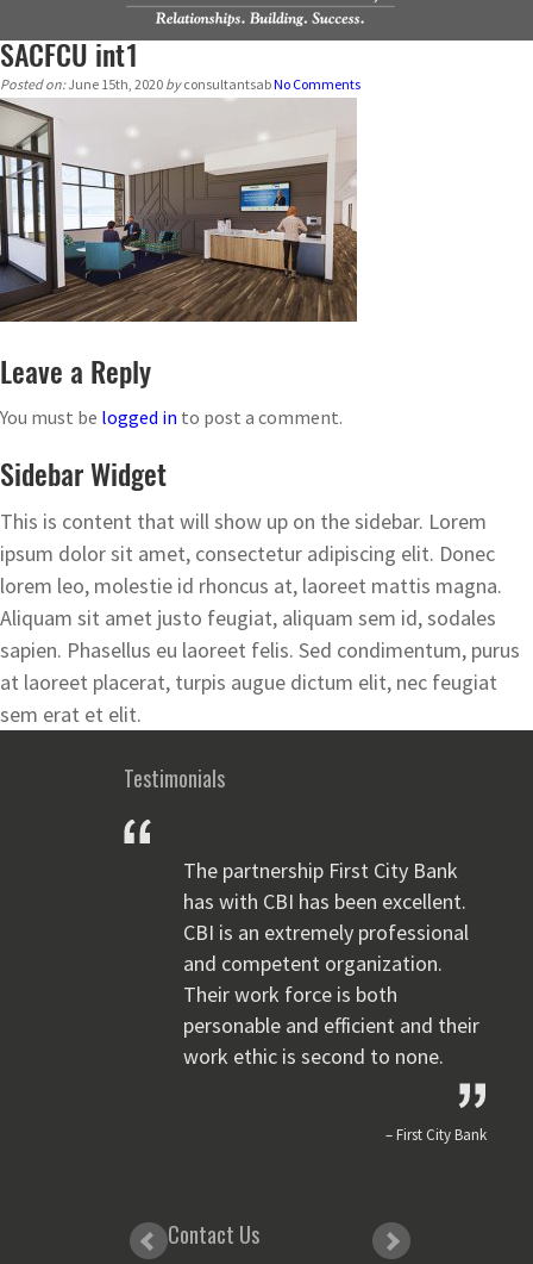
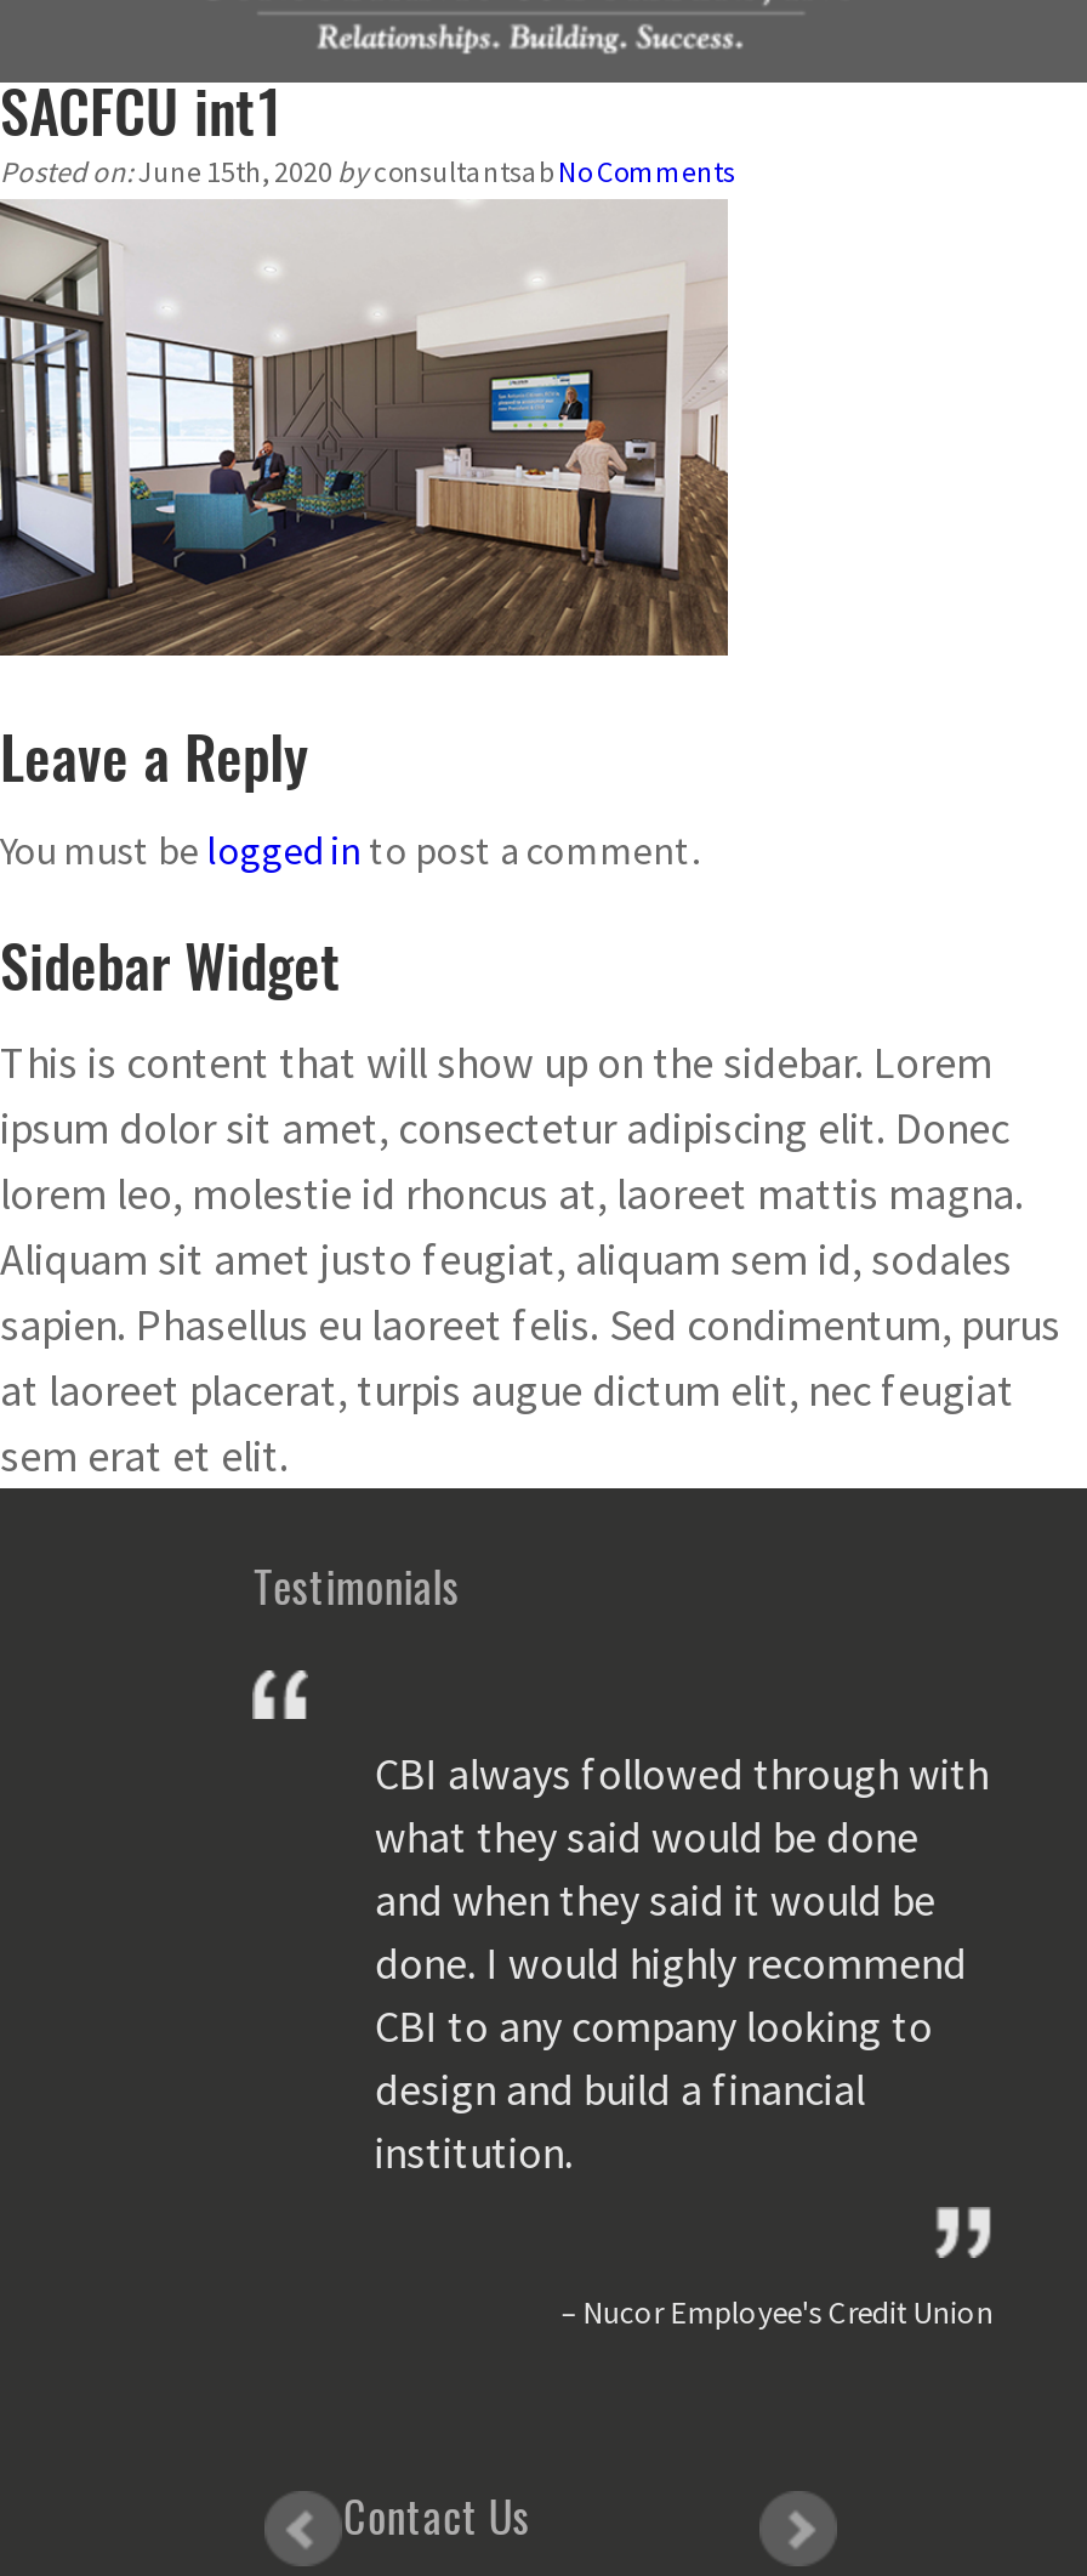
[184,857,480,1070] The partnership First City Bank | has with CBI has been excellent. | CBI is an extremely professional | and competent organization. | Their work force is both | personable and efficient and their | work ethic is second to none. -> [375,1745,988,2180] CBI always followed through with | what they said would be done | and when they said it would be | done. I would highly recommend | CBI to any company looking to | design and build a financial | institution.
[397,1125,487,1145] First City Bank -> [583,2291,993,2333] Nucor Employee's Credit Union

